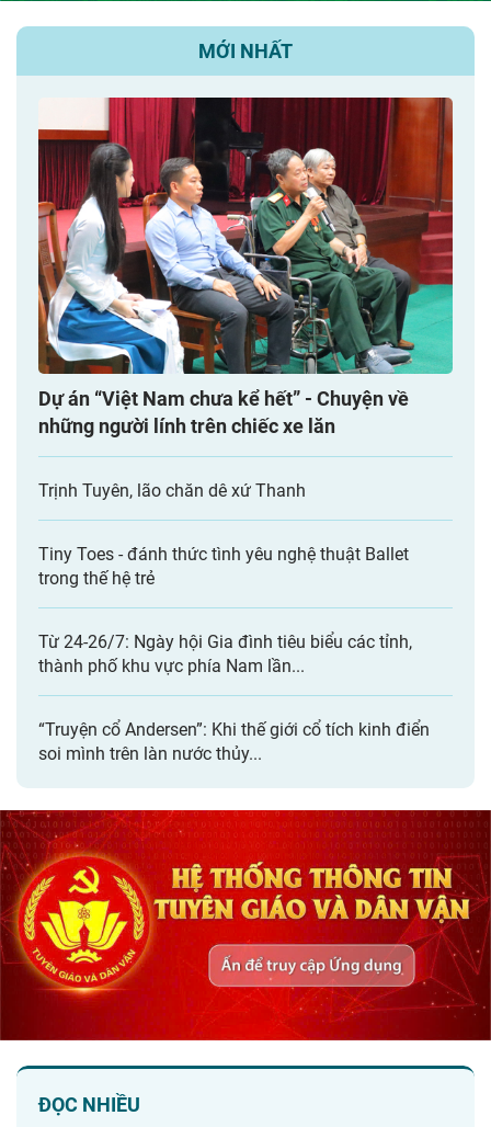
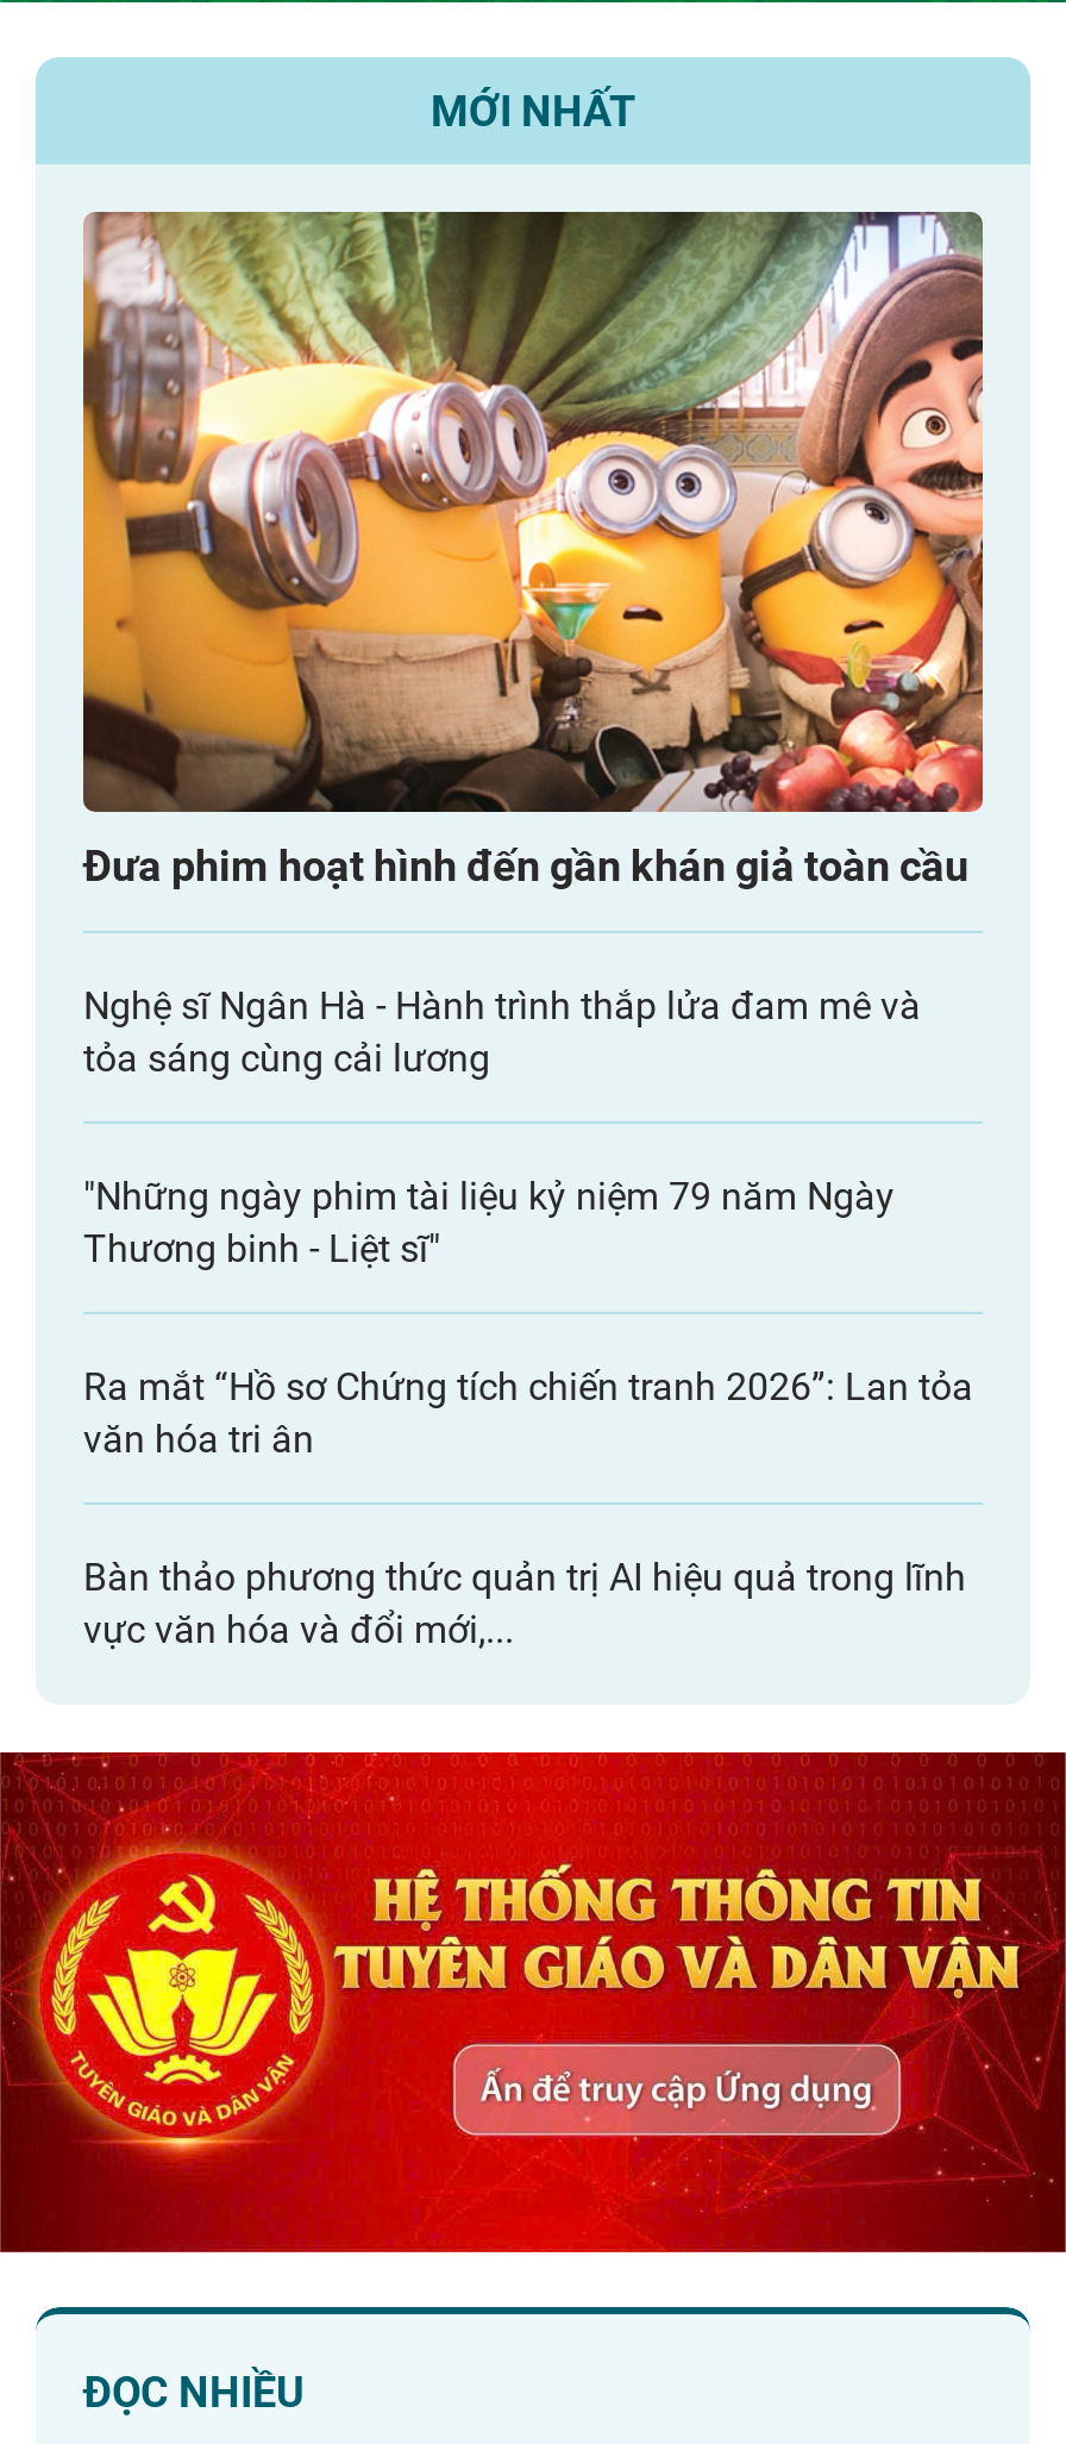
[37,96,454,437] [image] | Dự án “Việt Nam chưa kể hết” - Chuyện về | những người lính trên chiếc xe lăn -> [81,210,985,890] [image] | Đưa phim hoạt hình đến gần khán giả toàn cầu
[38,480,306,501] Trịnh Tuyên, lão chăn dê xứ Thanh -> [83,983,921,1081] Nghệ sĩ Ngân Hà - Hành trình thắp lửa đam mê và | tỏa sáng cùng cải lương
[38,544,409,589] Tiny Toes - đánh thức tình yêu nghệ thuật Ballet | trong thế hệ trẻ -> [83,1174,895,1271] "Những ngày phim tài liệu kỷ niệm 79 năm Ngày | Thương binh - Liệt sĩ"
[38,631,412,676] Từ 24-26/7: Ngày hội Gia đình tiêu biểu các tỉnh, | thành phố khu vực phía Nam lần... -> [83,1364,973,1462] Ra mắt “Hồ sơ Chứng tích chiến tranh 2026”: Lan tỏa | văn hóa tri ân
[38,719,430,764] “Truyện cổ Andersen”: Khi thế giới cổ tích kinh điển | soi mình trên làn nước thủy... -> [83,1555,966,1652] Bàn thảo phương thức quản trị AI hiệu quả trong lĩnh | vực văn hóa và đổi mới,...

